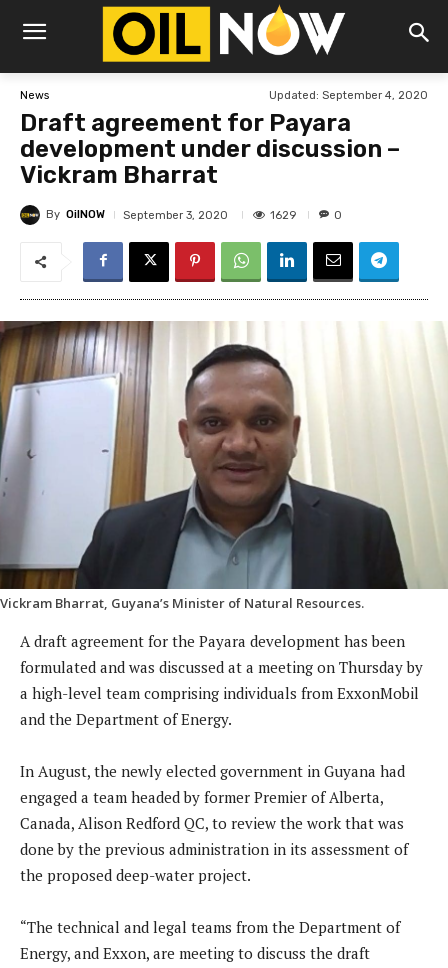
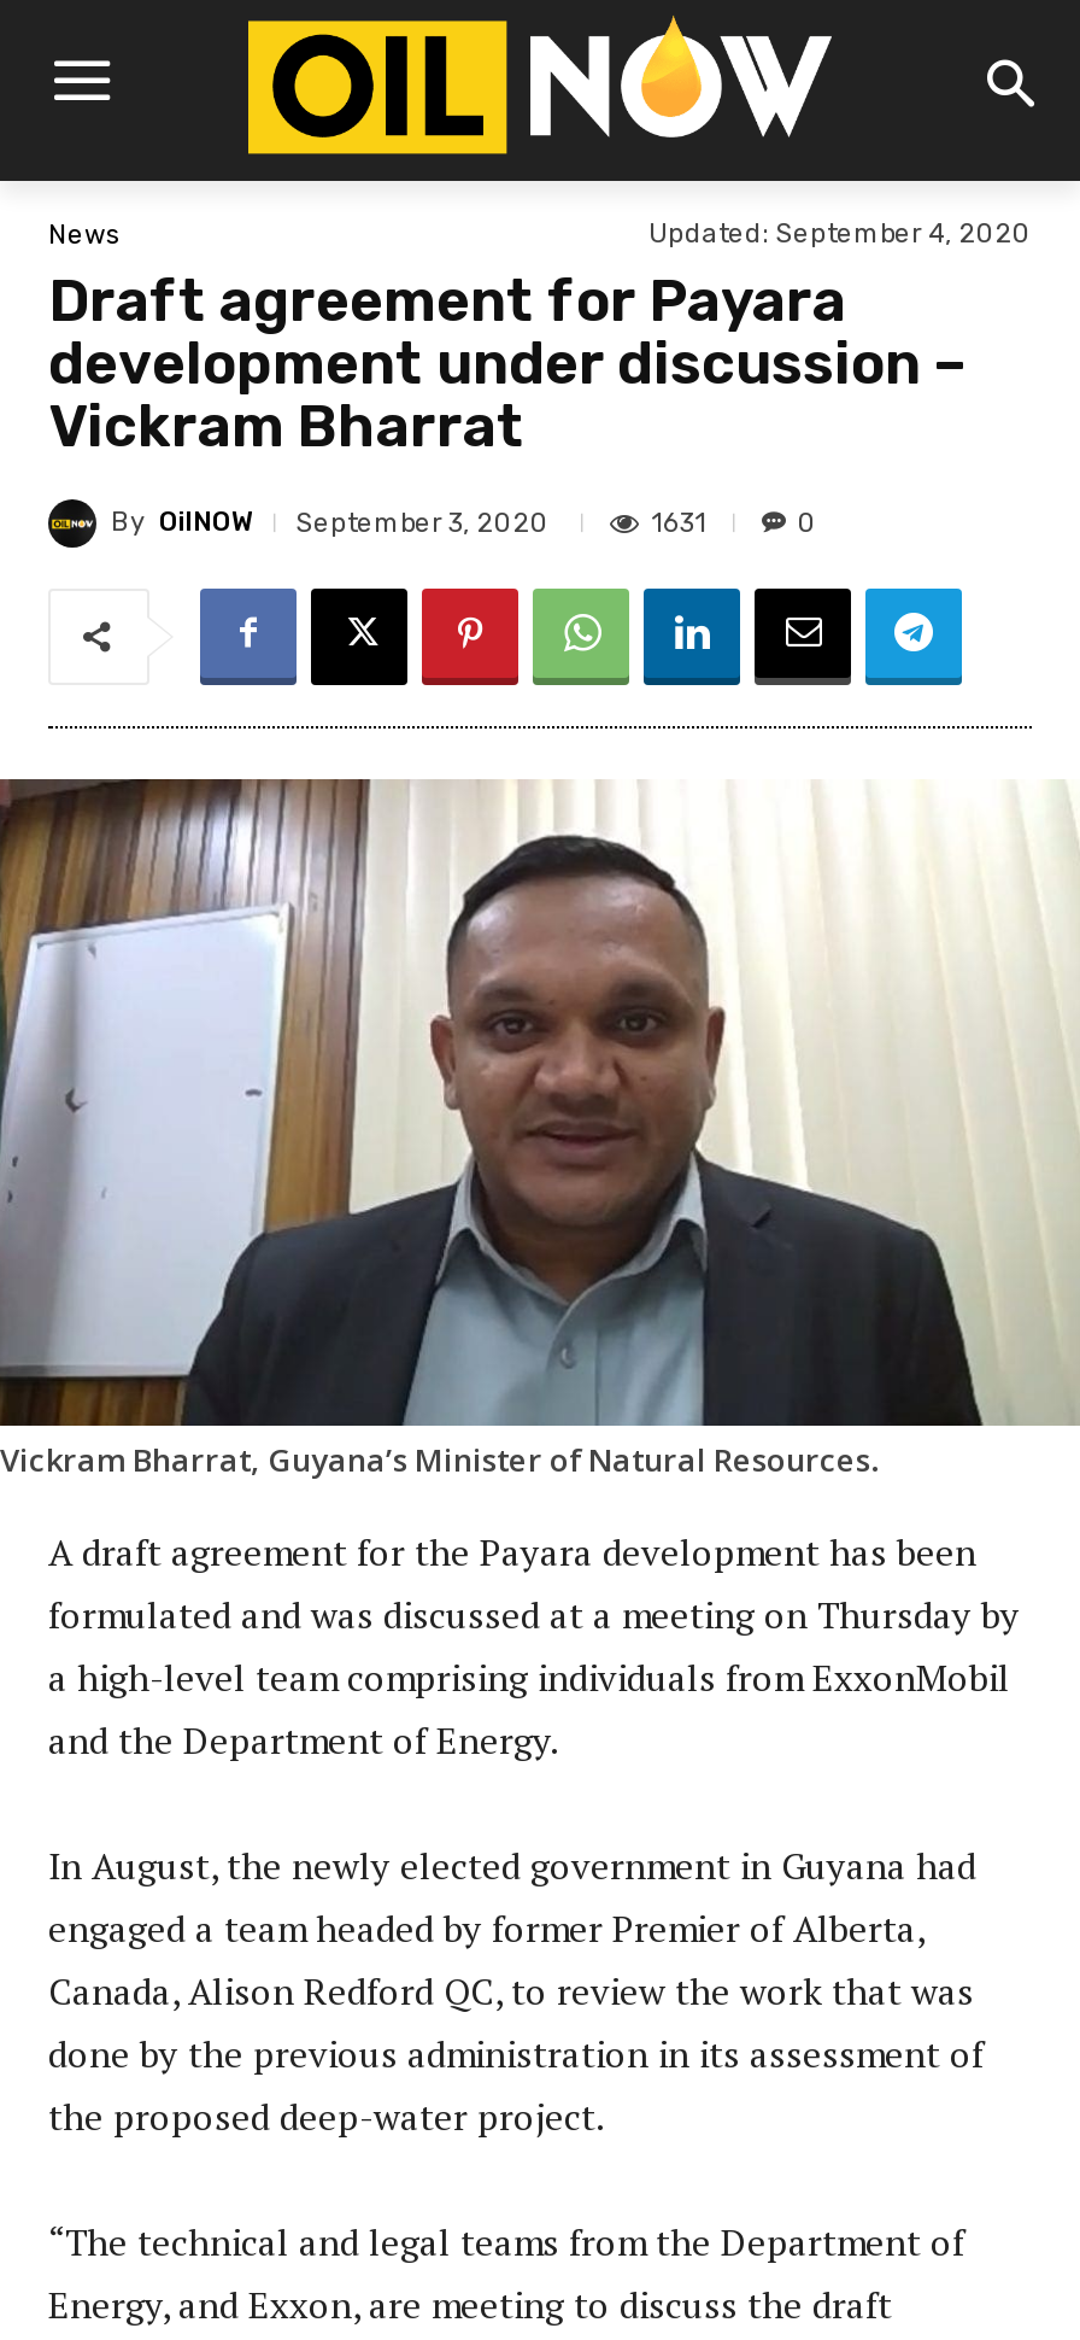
[270,208,296,221] 1629 -> [651,507,706,538] 1631

